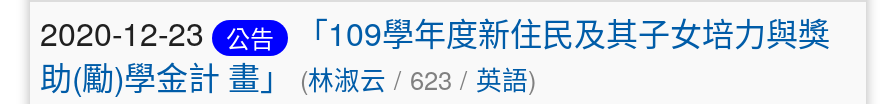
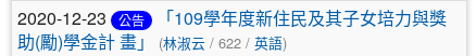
[40,54,536,100] 助(勵)學金計 畫」 (林淑云/ 623 /英語) -> [17,29,287,54] 助(勵)學金計 畫」 (林淑云/ 622 /英語)

